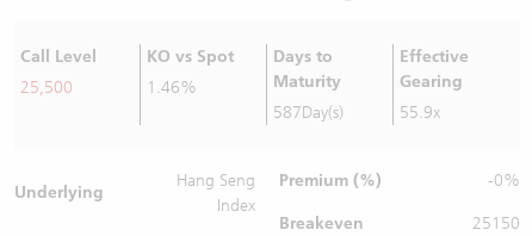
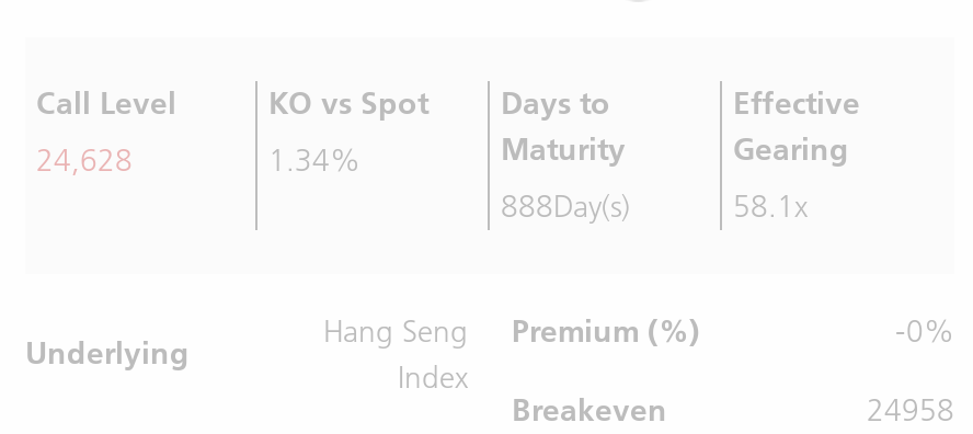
[20,77,73,98] 25,500 -> [36,142,133,180] 24,628
[147,77,197,98] 1.46% -> [268,142,360,180] 1.34%
[273,103,344,123] 587Day(s) -> [501,189,630,226] 888Day(s)
[400,103,440,123] 55.9x -> [733,189,808,226] 58.1x
[472,213,520,234] 25150 -> [867,392,954,430] 24958

